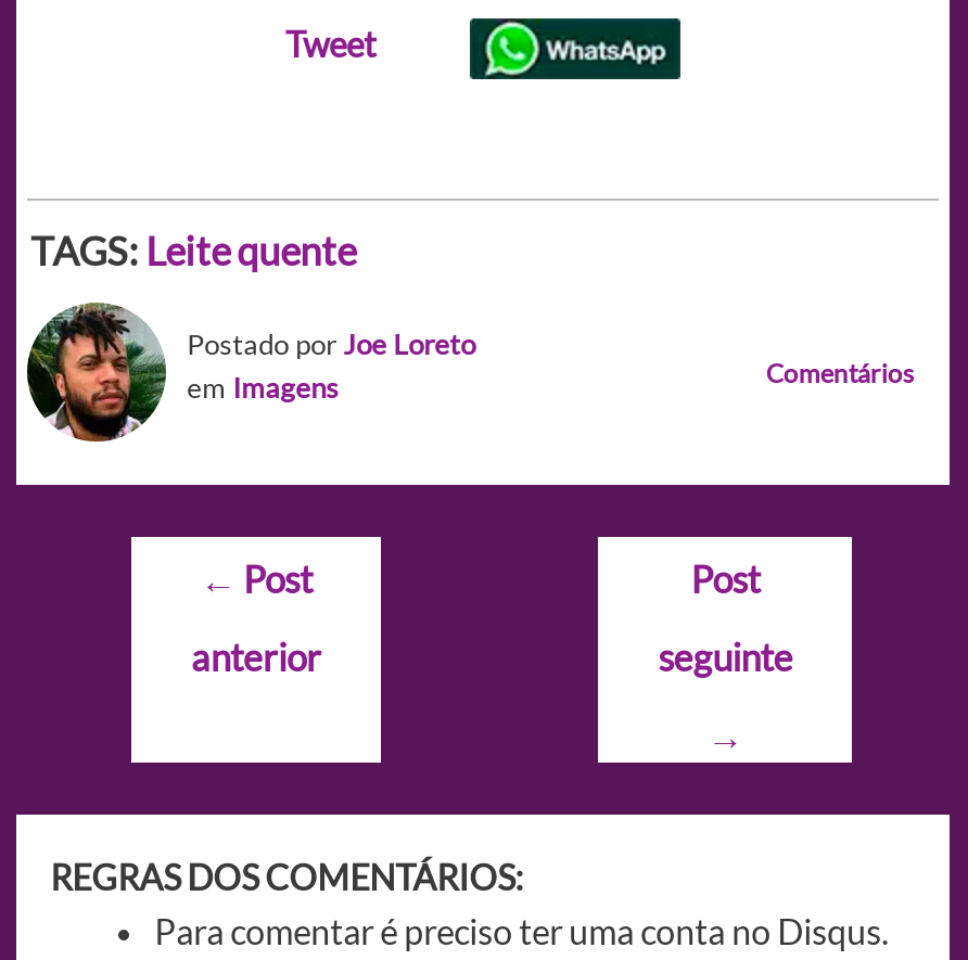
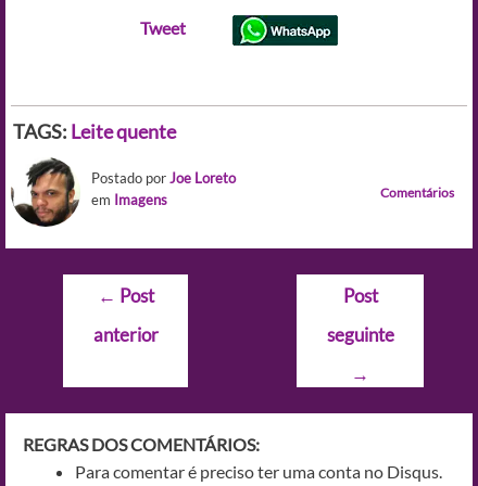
[27,300,168,441] [image] -> [10,157,80,227] [image]

